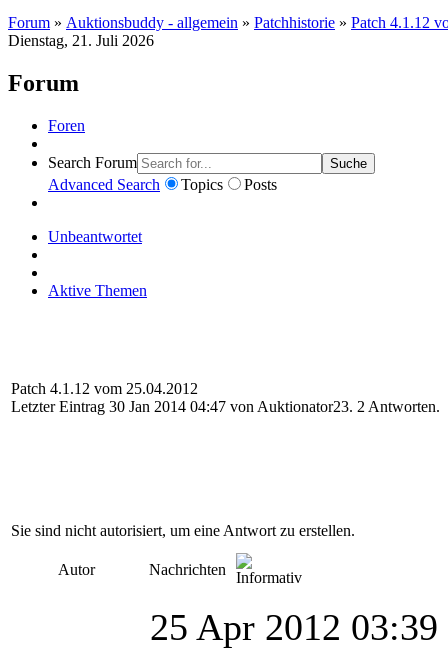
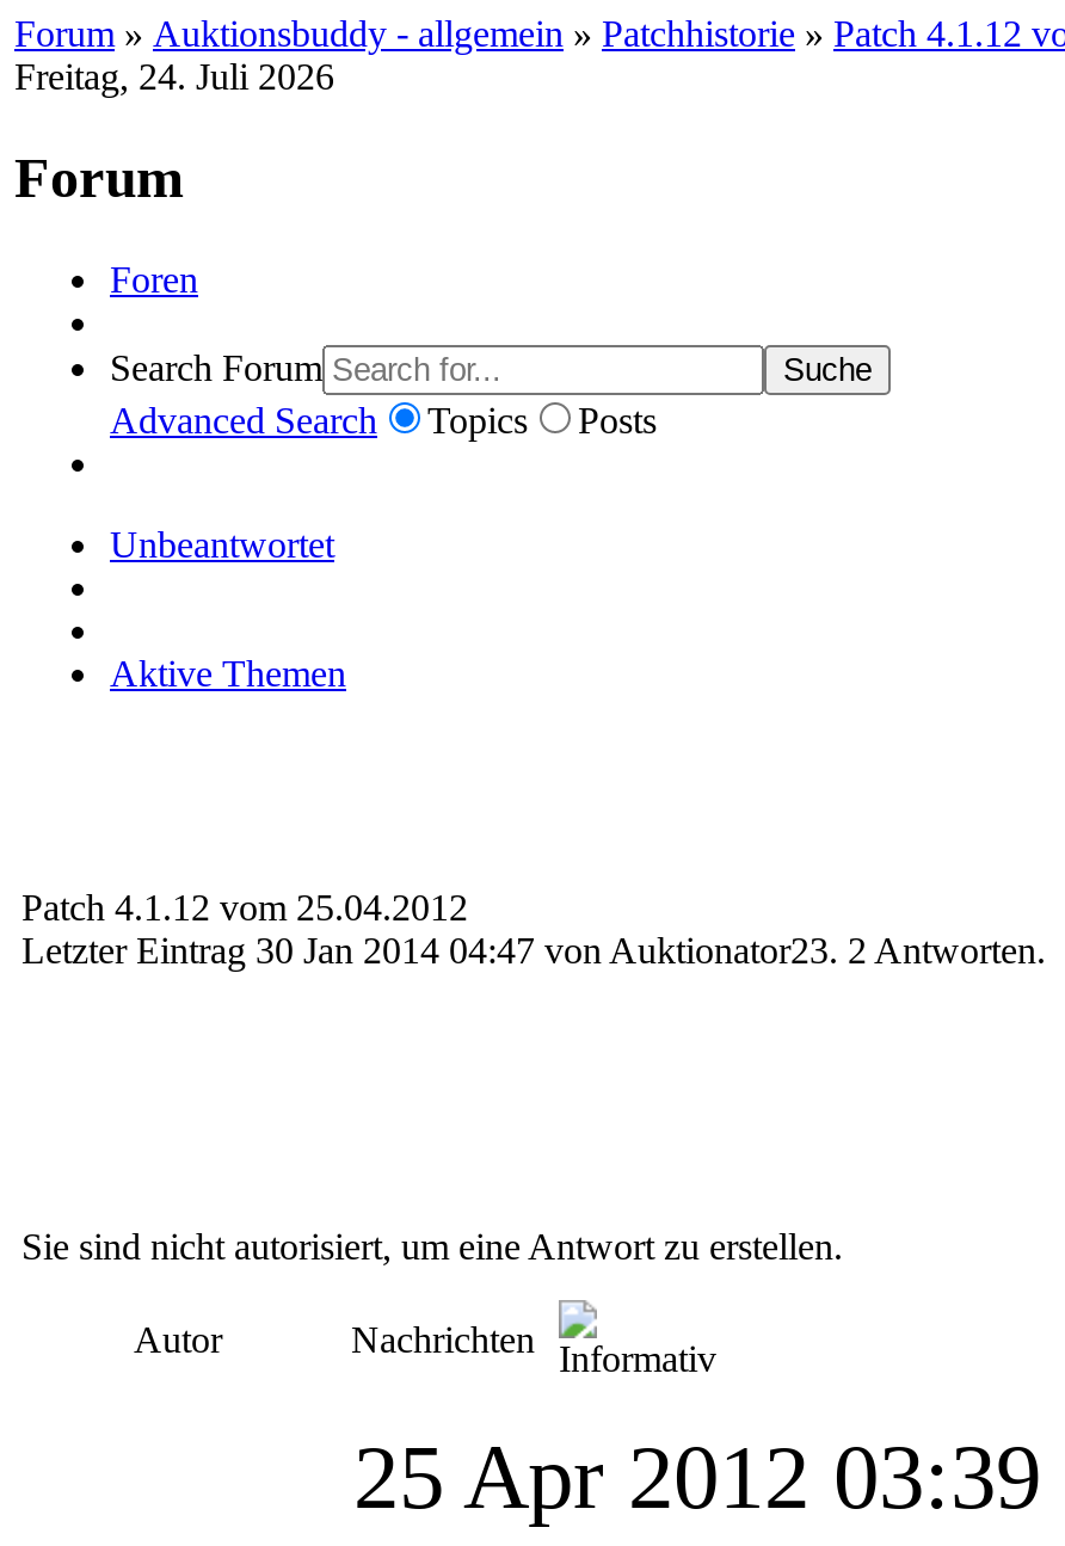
[8,32,154,49] Dienstag, 21. Juli 2026 -> [14,56,334,97] Freitag, 24. Juli 2026

